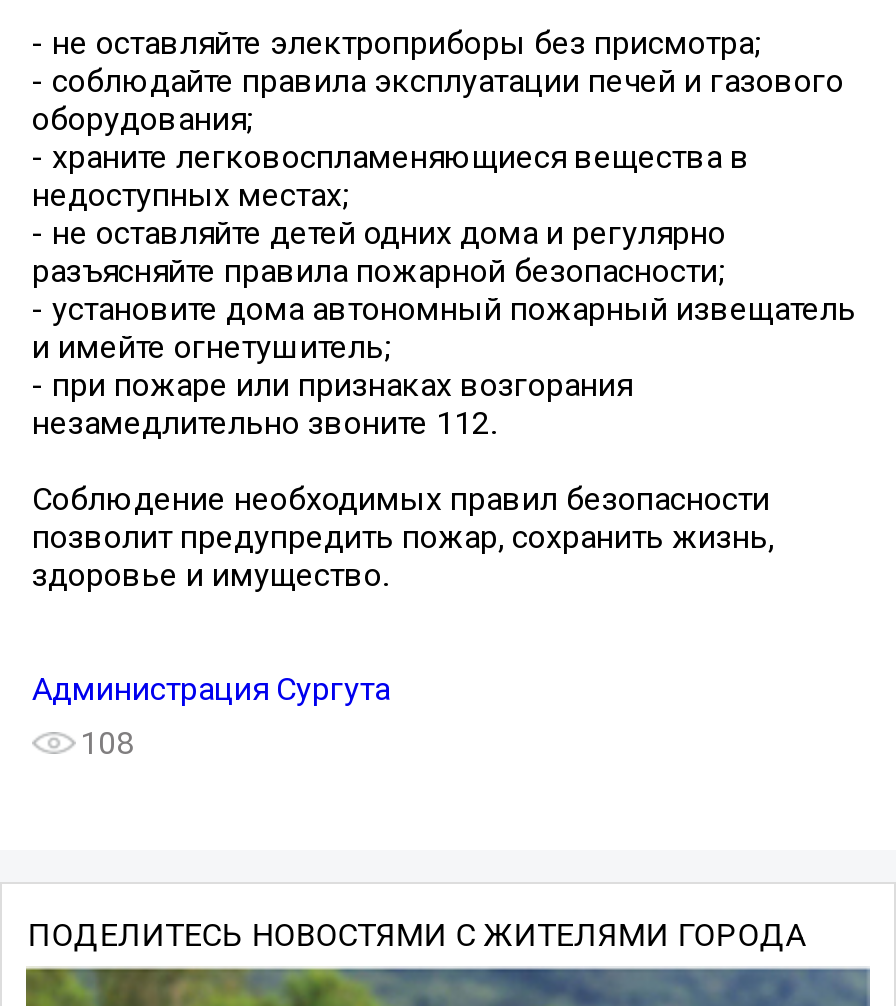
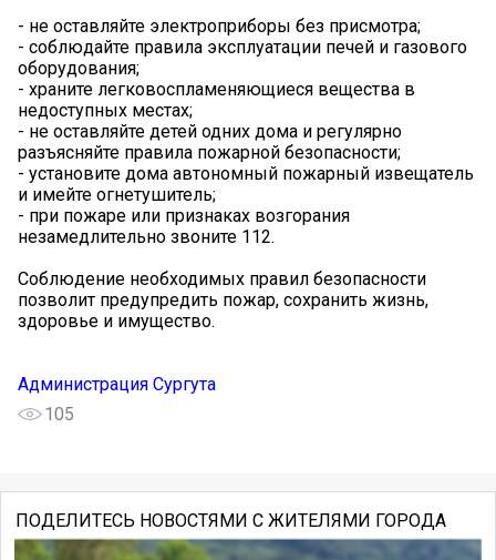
[80,724,134,762] 108 -> [44,404,74,425] 105

